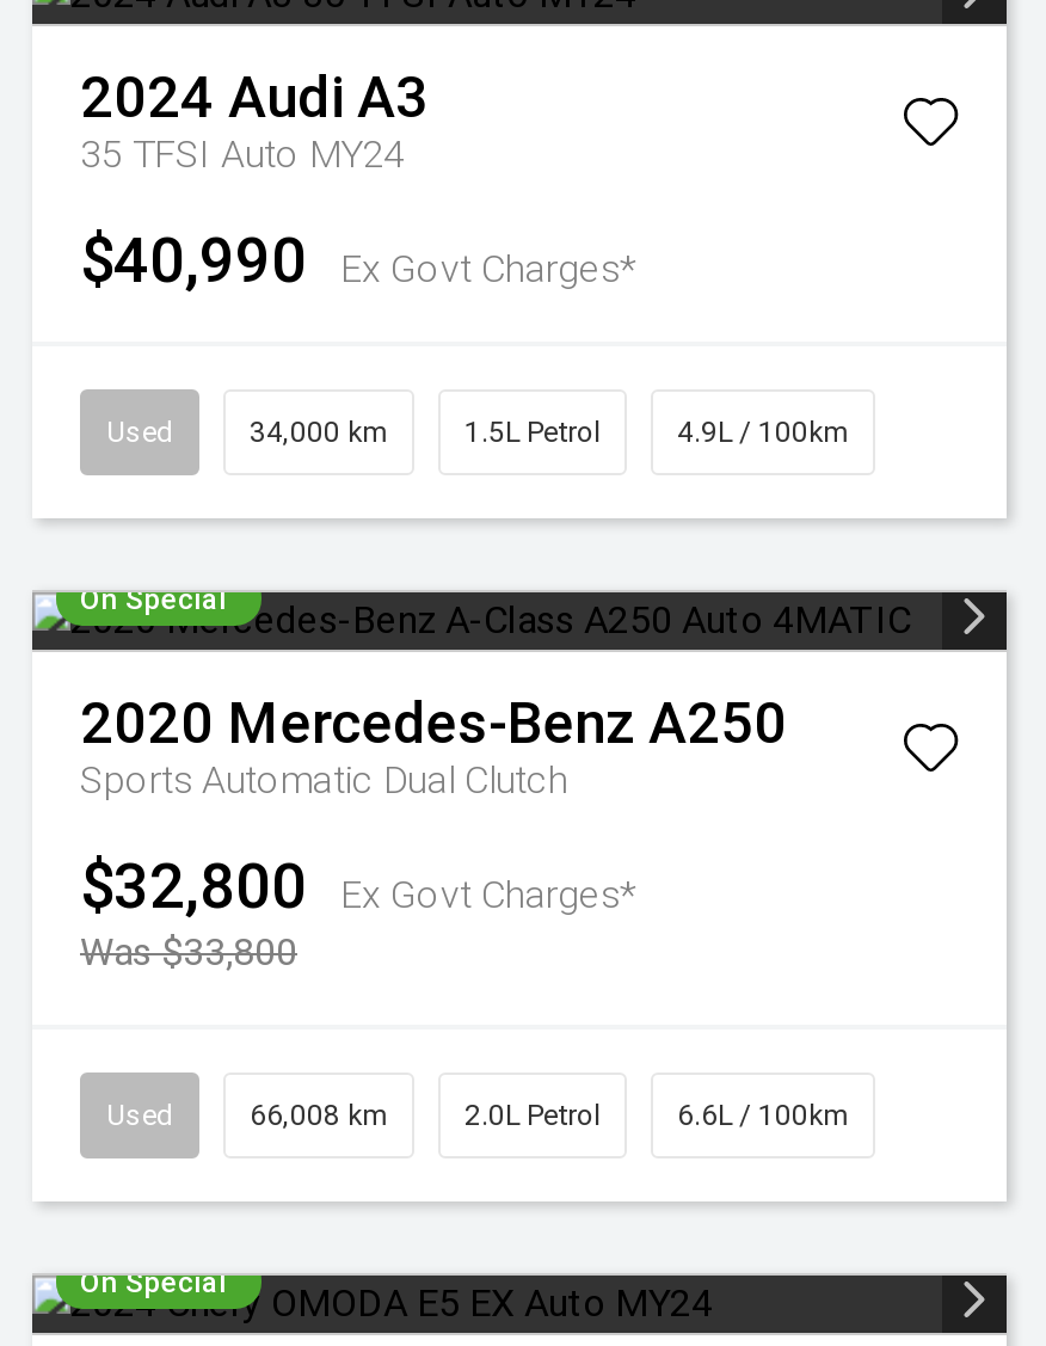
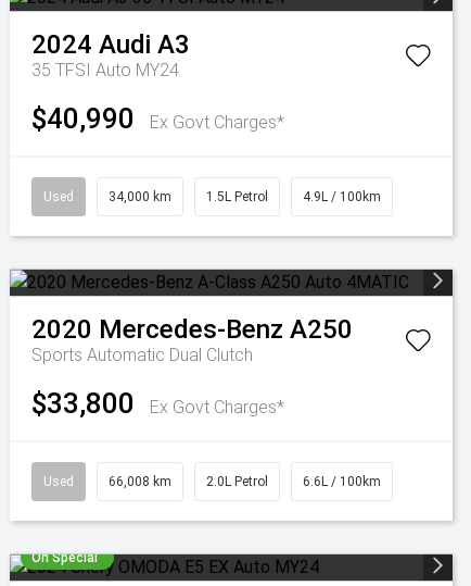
[80,583,226,616] On Special -> none
[80,850,636,922] $32,800 Ex Govt Charges* -> [31,387,284,420] $33,800 Ex Govt Charges*
[80,929,297,975] Was $33,800 -> none

